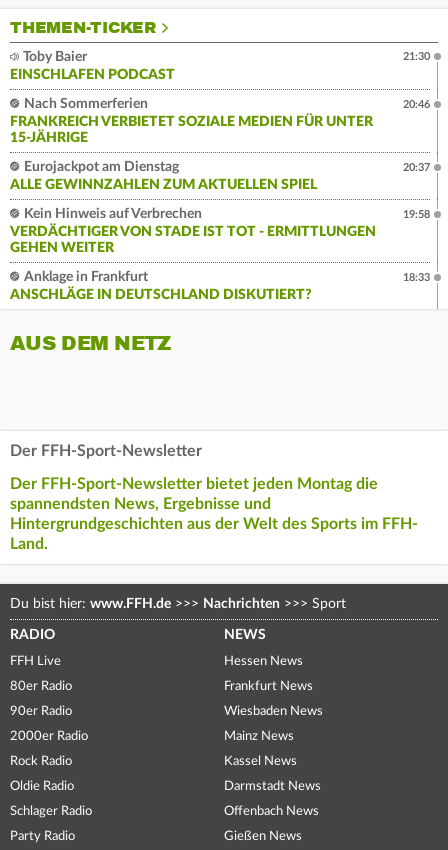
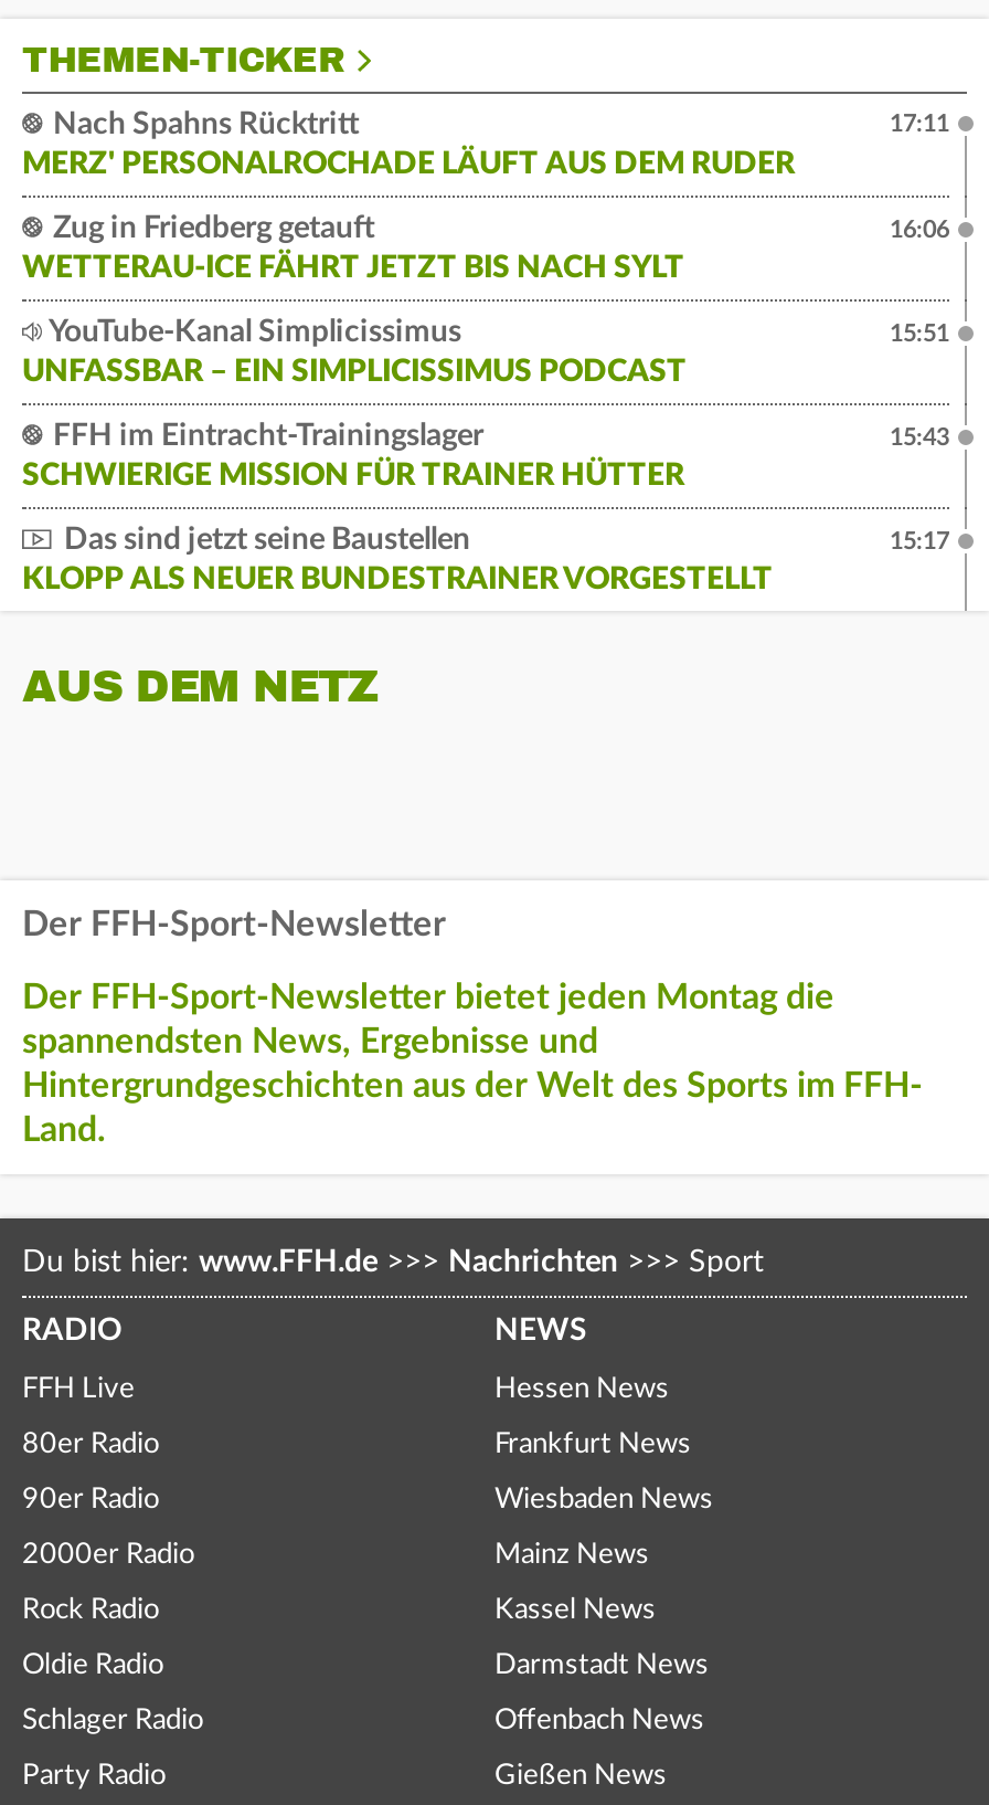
[10,50,175,82] Toby Baier | EINSCHLAFEN PODCAST -> [22,110,795,180] Nach Spahns Rücktritt | MERZ' PERSONALROCHADE LÄUFT AUS DEM RUDER
[403,51,430,62] 21:30 -> [890,112,949,136] 17:11
[10,97,373,145] Nach Sommerferien | FRANKREICH VERBIETET SOZIALE MEDIEN FÜR UNTER | 15-JÄHRIGE -> [22,214,684,284] Zug in Friedberg getauft | WETTERAU-ICE FÄHRT JETZT BIS NACH SYLT
[403,99,430,110] 20:46 -> [890,218,949,242] 16:06
[10,160,317,192] Eurojackpot am Dienstag | ALLE GEWINNZAHLEN ZUM AKTUELLEN SPIEL -> [22,317,687,388] YouTube-Kanal Simplicissimus | UNFASSBAR – EIN SIMPLICISSIMUS PODCAST
[403,162,430,173] 20:37 -> [890,322,949,346] 15:51
[10,207,376,255] Kein Hinweis auf Verbrechen | VERDÄCHTIGER VON STADE IST TOT - ERMITTLUNGEN | GEHEN WEITER -> [22,421,684,492] FFH im Eintracht-Trainingslager | SCHWIERIGE MISSION FÜR TRAINER HÜTTER
[403,209,430,220] 19:58 -> [890,426,949,450] 15:43
[10,270,312,302] Anklage in Frankfurt | ANSCHLÄGE IN DEUTSCHLAND DISKUTIERT? -> [22,525,773,596] Das sind jetzt seine Baustellen | KLOPP ALS NEUER BUNDESTRAINER VORGESTELLT
[403,272,430,283] 18:33 -> [890,530,949,554] 15:17

